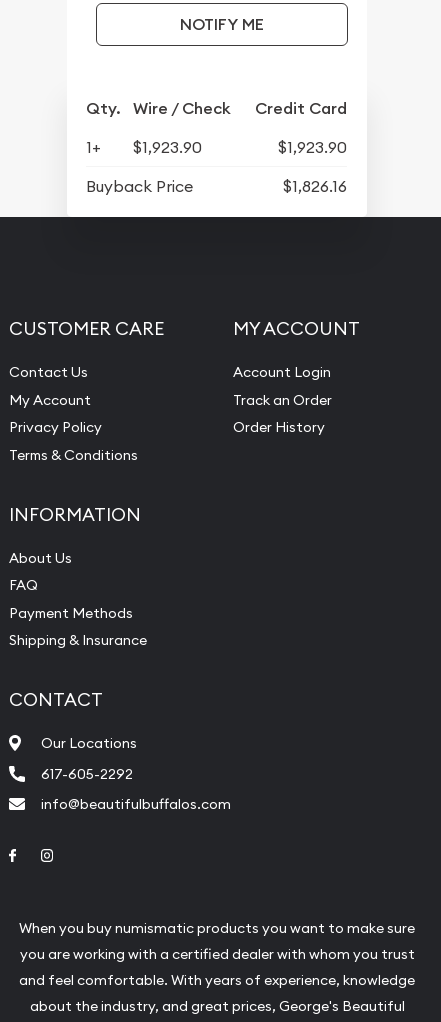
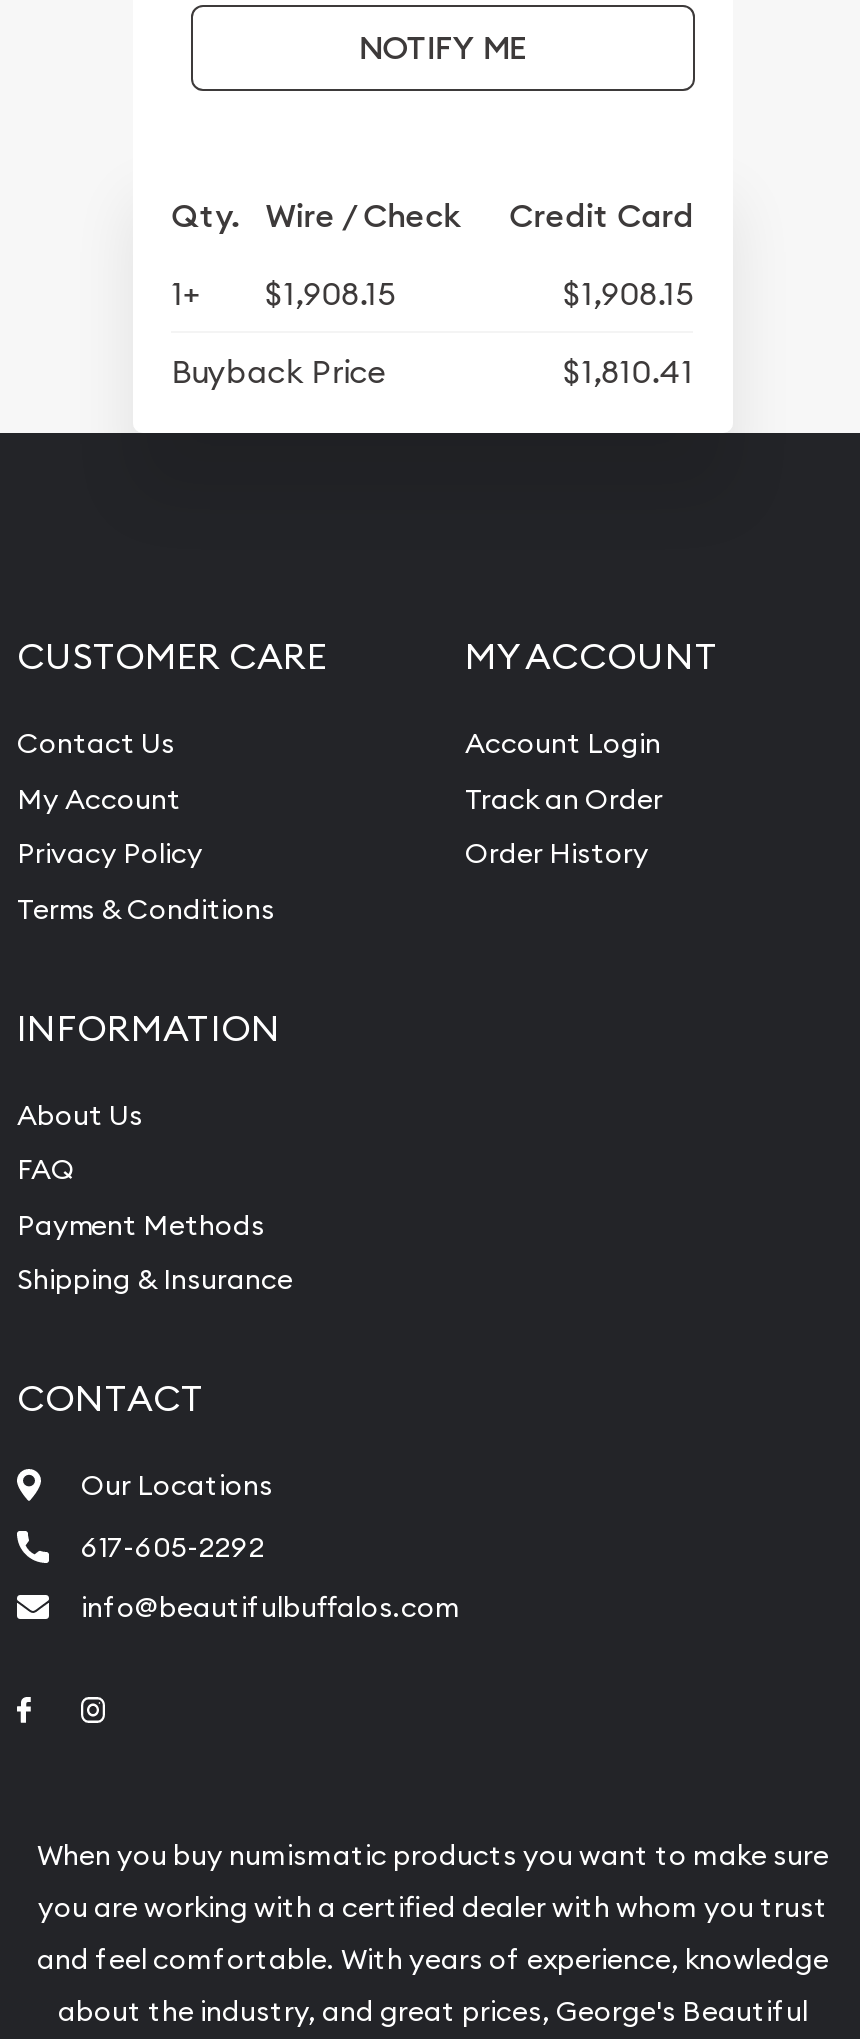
[86,136,202,156] 1+ $1,923.90 -> [171,272,395,312] 1+ $1,908.15
[278,136,347,156] $1,923.90 -> [563,272,693,312] $1,908.15
[283,175,347,195] $1,826.16 -> [563,350,693,390] $1,810.41

